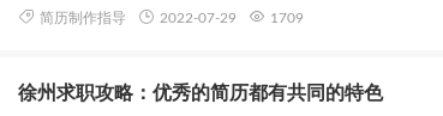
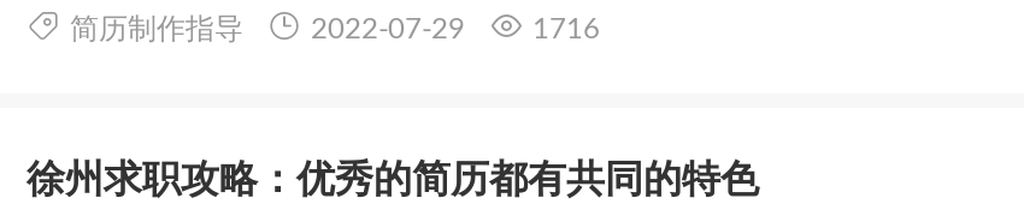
[270,11,304,25] 1709 -> [532,14,600,43] 1716

